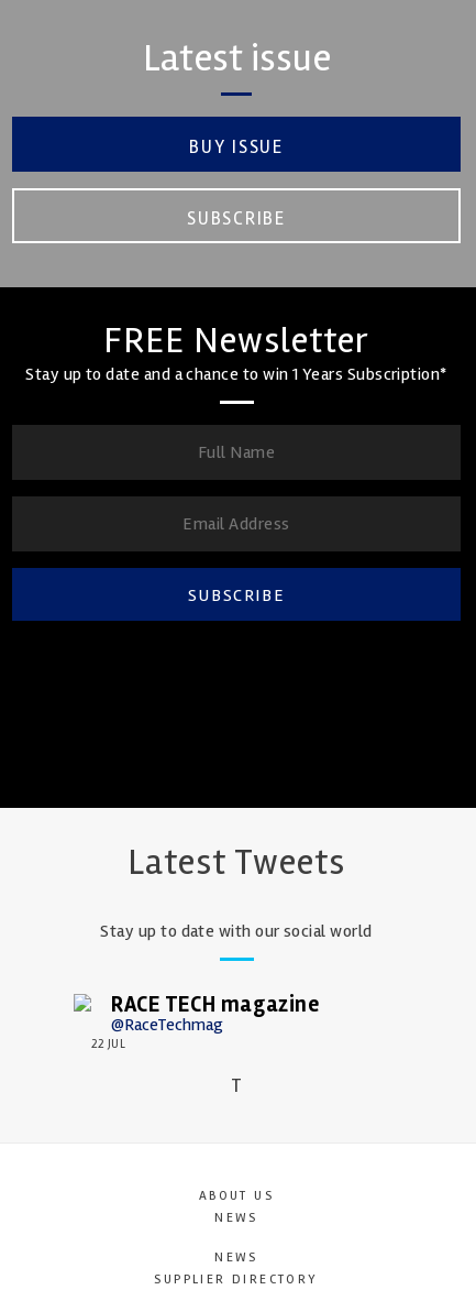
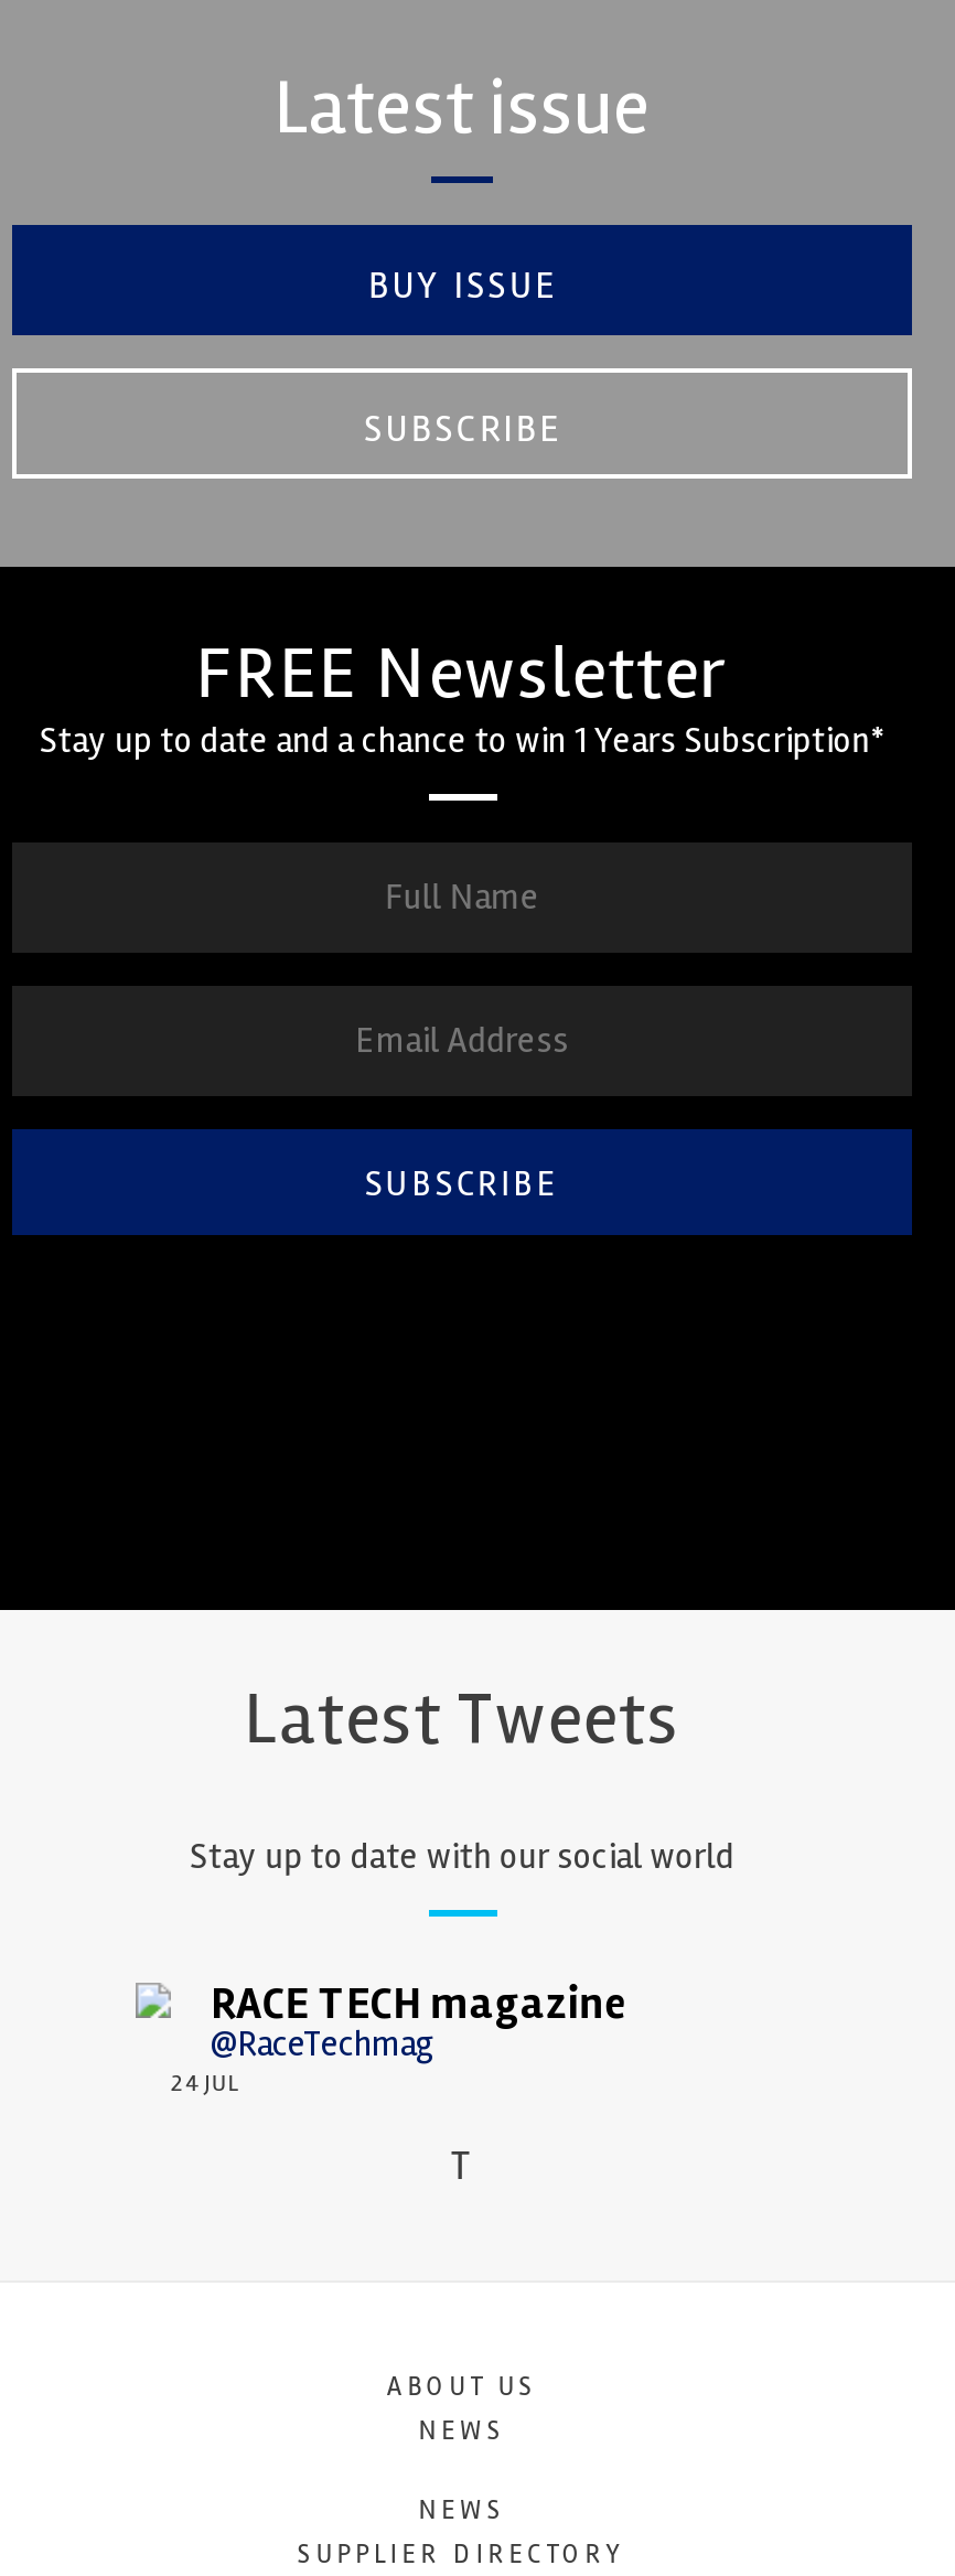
[91,1036,125,1051] 22 JUL -> [171,2068,239,2097] 24 JUL

